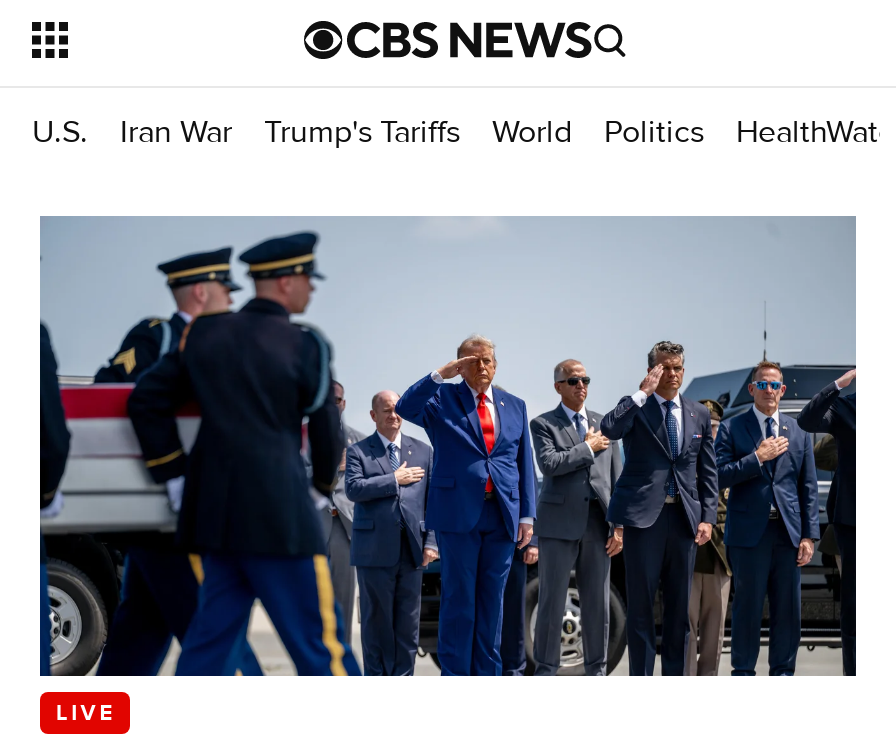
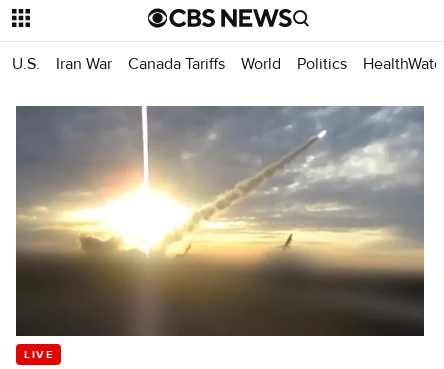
[264,111,460,151] Trump's Tariffs -> [128,53,225,73] Canada Tariffs
[38,216,858,678] [image] -> [15,106,425,337] [image]

